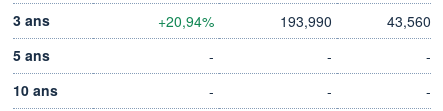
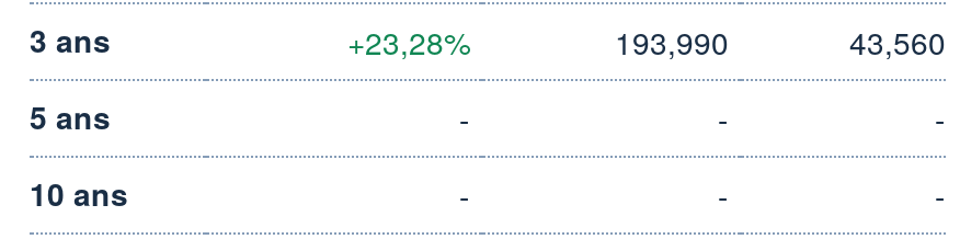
[158,11,214,31] +20,94% -> [347,20,470,64] +23,28%

